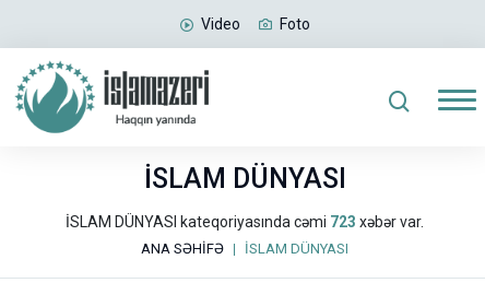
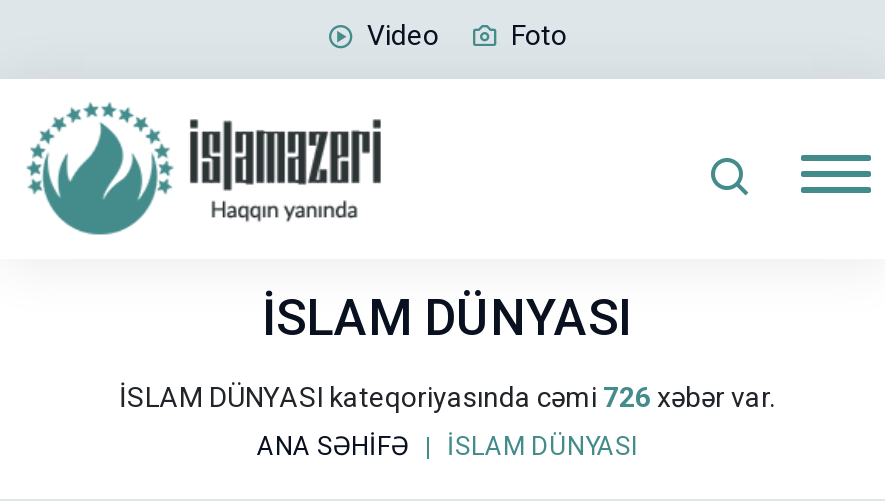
[66,213,424,230] İSLAM DÜNYASI kateqoriyasında cəmi 723 xəbər var. -> [119,380,775,412] İSLAM DÜNYASI kateqoriyasında cəmi 726 xəbər var.

